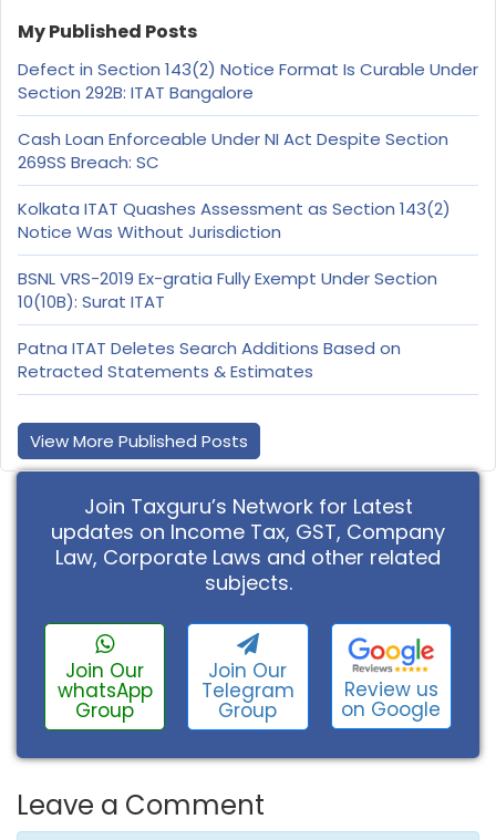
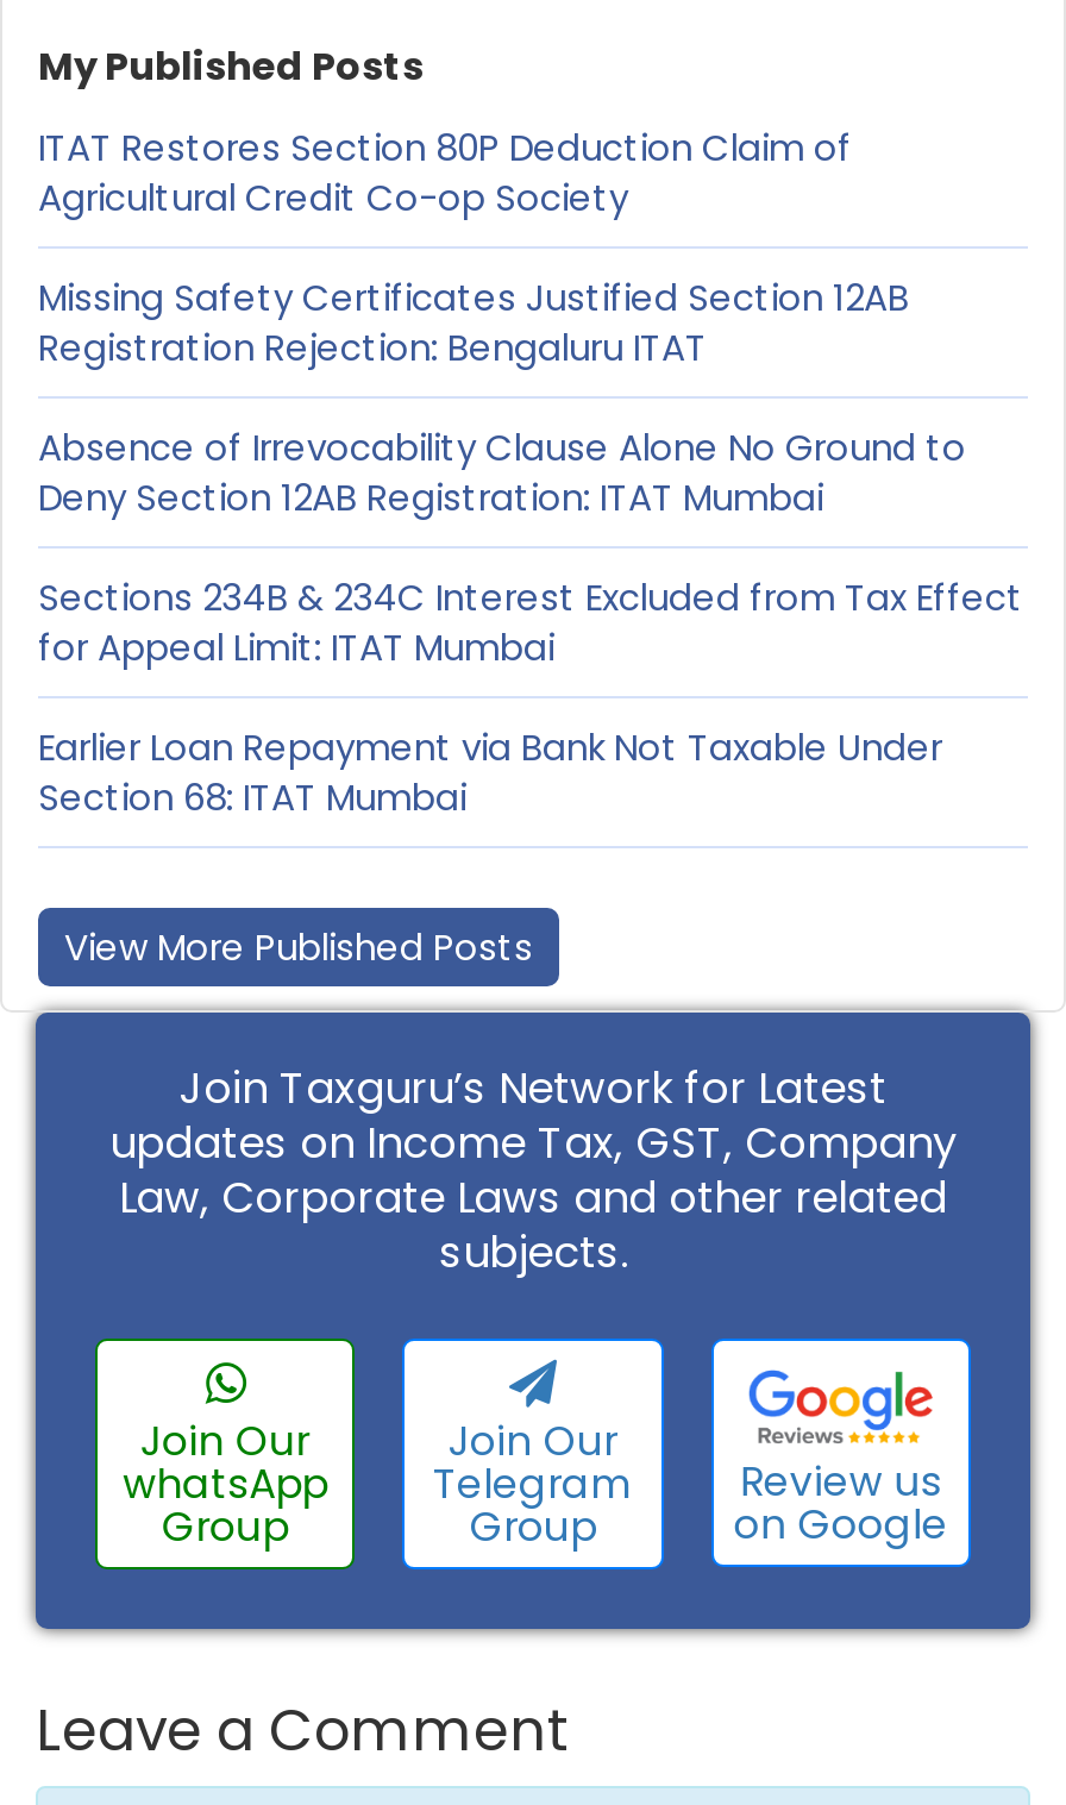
[18,57,478,104] Defect in Section 143(2) Notice Format Is Curable Under | Section 292B: ITAT Bangalore -> [38,122,852,222] ITAT Restores Section 80P Deduction Claim of | Agricultural Credit Co-op Society
[18,127,448,174] Cash Loan Enforceable Under NI Act Despite Section | 269SS Breach: SC -> [38,272,909,372] Missing Safety Certificates Justified Section 12AB | Registration Rejection: Bengaluru ITAT
[18,197,451,243] Kolkata ITAT Quashes Assessment as Section 143(2) | Notice Was Without Jurisdiction -> [38,422,966,522] Absence of Irrevocability Clause Alone No Ground to | Deny Section 12AB Registration: ITAT Mumbai
[18,267,437,313] BSNL VRS-2019 Ex-gratia Fully Exempt Under Section | 10(10B): Surat ITAT -> [38,572,1023,672] Sections 234B & 234C Interest Excluded from Tax Effect | for Appeal Limit: ITAT Mumbai
[18,336,401,383] Patna ITAT Deletes Search Additions Based on | Retracted Statements & Estimates -> [38,722,942,822] Earlier Loan Repayment via Bank Not Taxable Under | Section 68: ITAT Mumbai

